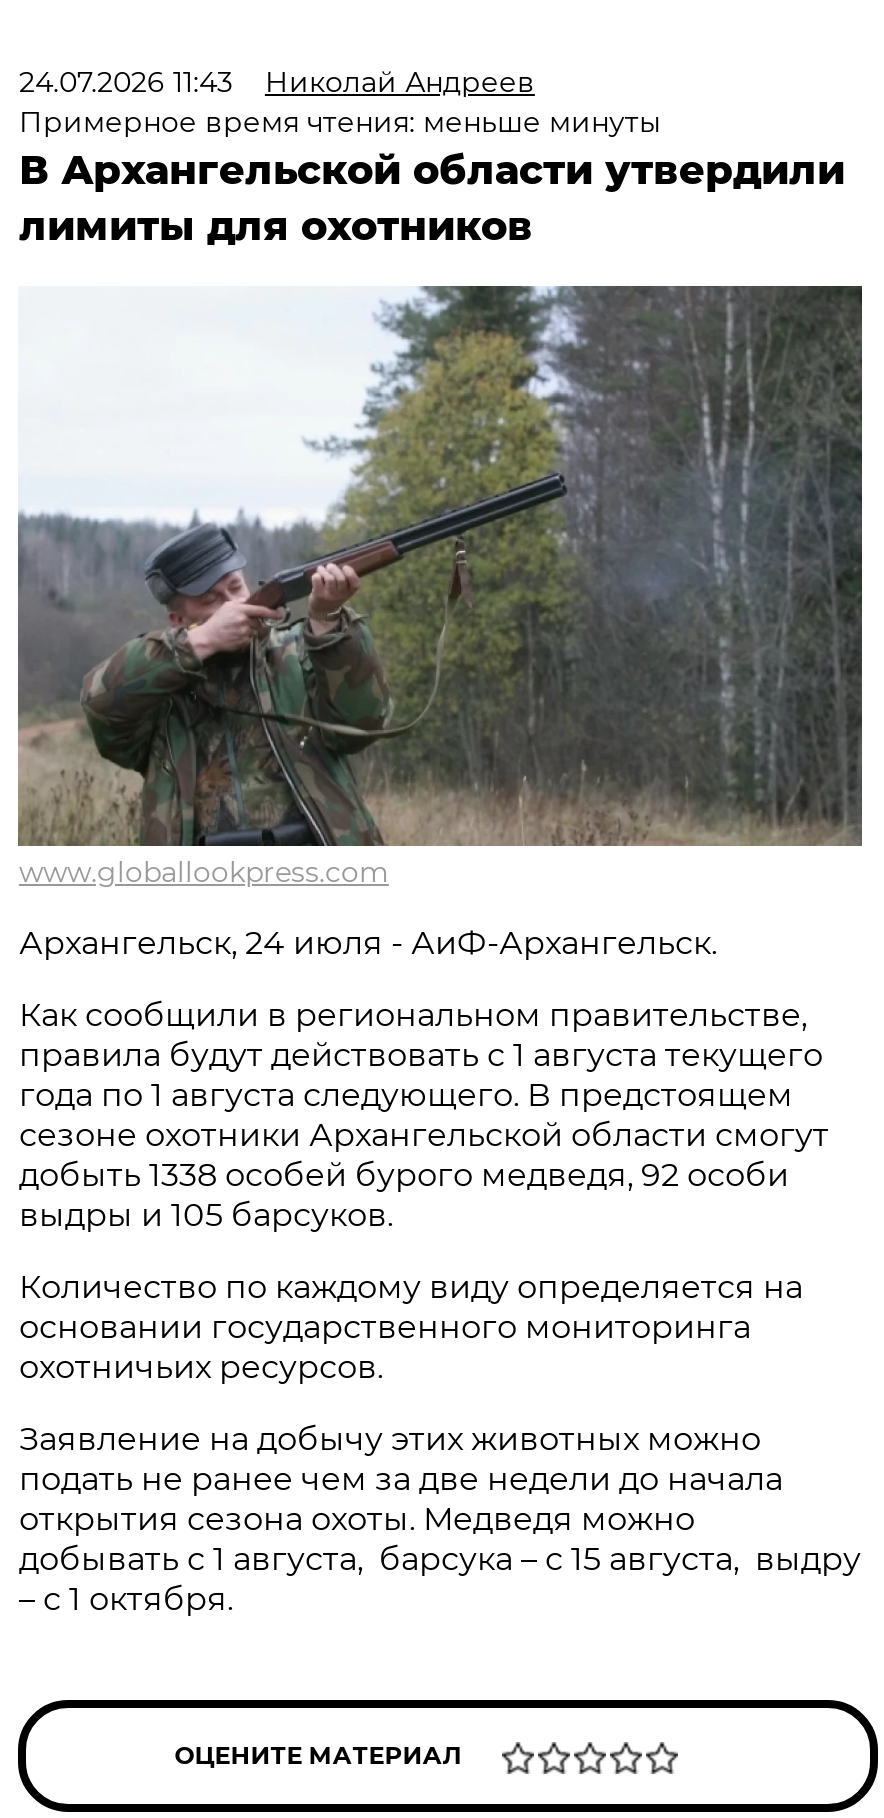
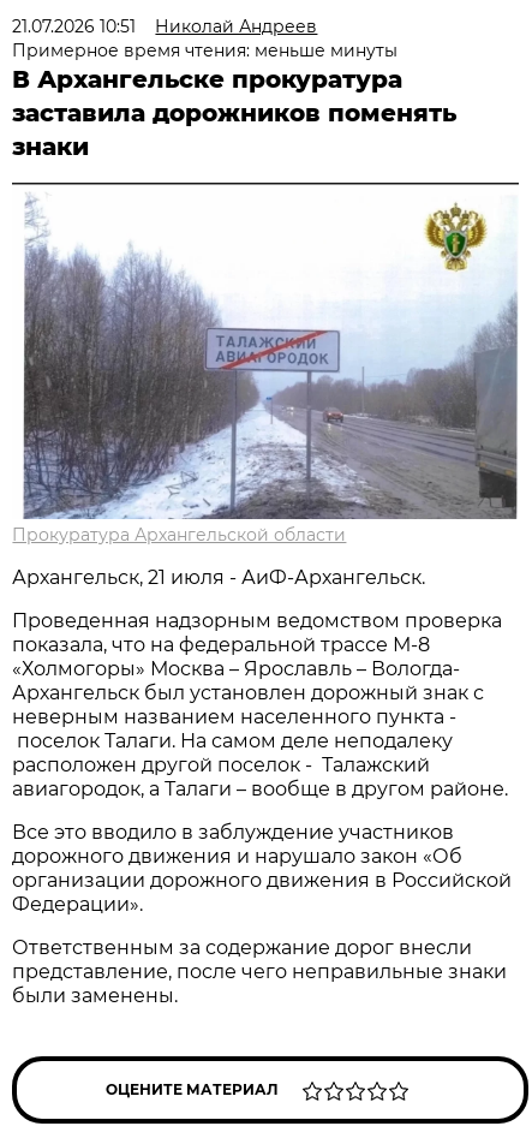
[19,64,535,100] 24.07.2026 11:43 Николай Андреев -> [12,15,318,37] 21.07.2026 10:51 Николай Андреев
[19,146,845,250] В Архангельской области утвердили | лимиты для охотников -> [12,65,457,161] В Архангельске прокуратура | заставила дорожников поменять | знаки
[16,284,864,890] [image] | www.globallookpress.com -> [12,198,519,545] [image] | Прокуратура Архангельской области
[19,924,717,962] Архангельск, 24 июля - АиФ-Архангельск. -> [12,566,426,589] Архангельск, 21 июля - АиФ-Архангельск.
[19,996,829,1234] Как сообщили в региональном правительстве, | правила будут действовать с 1 августа текущего | года по 1 августа следующего. В предстоящем | сезоне охотники Архангельской области смогут | добыть 1338 особей бурого медведя, 92 особи | выдры и 105 барсуков. -> [12,609,508,800] Проведенная надзорным ведомством проверка | показала, что на федеральной трассе М-8 | «Холмогоры» Москва – Ярославль – Вологда- | Архангельск был установлен дорожный знак с | неверным названием населенного пункта - | поселок Талаги. На самом деле неподалеку | расположен другой поселок - Талажский | авиагородок, а Талаги – вообще в другом районе.
[19,1268,803,1386] Количество по каждому виду определяется на | основании государственного мониторинга | охотничьих ресурсов. -> [12,821,512,915] Все это вводило в заблуждение участников | дорожного движения и нарушало закон «Об | организации дорожного движения в Российской | Федерации».
[19,1420,861,1618] Заявление на добычу этих животных можно | подать не ранее чем за две недели до начала | открытия сезона охоты. Медведя можно | добывать с 1 августа, барсука – с 15 августа, выдру | – с 1 октября. -> [12,936,507,1007] Ответственным за содержание дорог внесли | представление, после чего неправильные знаки | были заменены.

